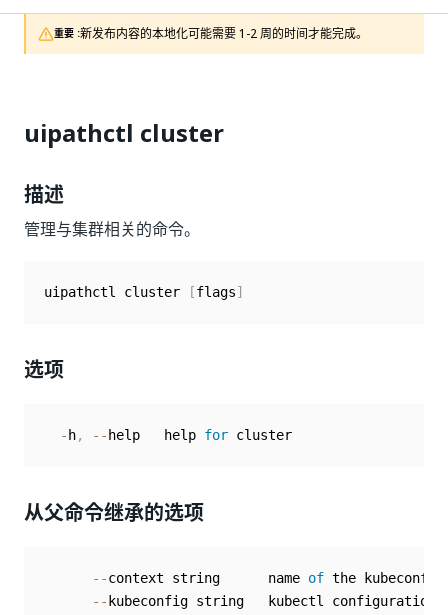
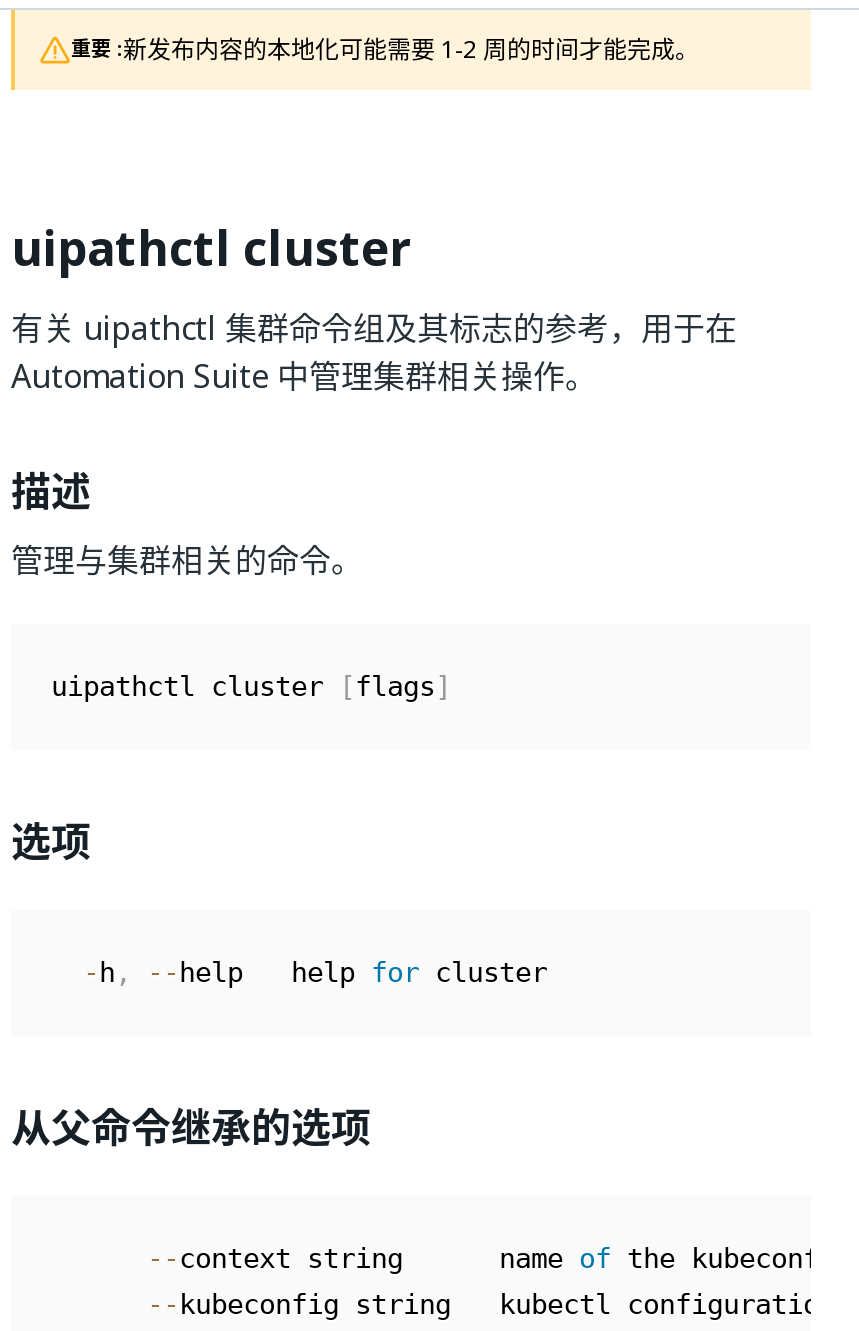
none -> [11,304,737,400] 有关 uipathctl 集群命令组及其标志的参考，用于在 | Automation Suite 中管理集群相关操作。

